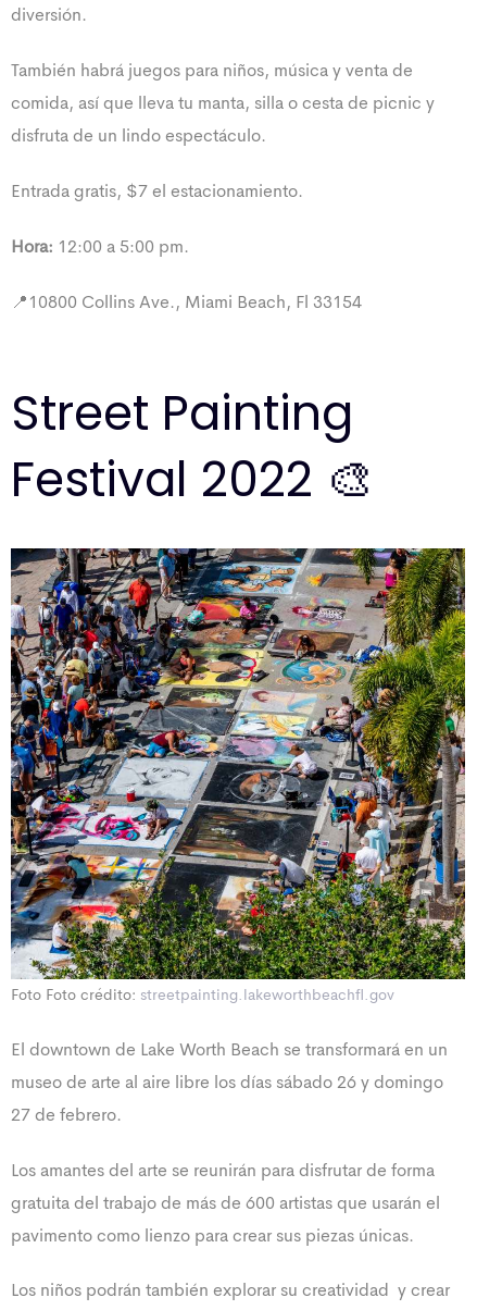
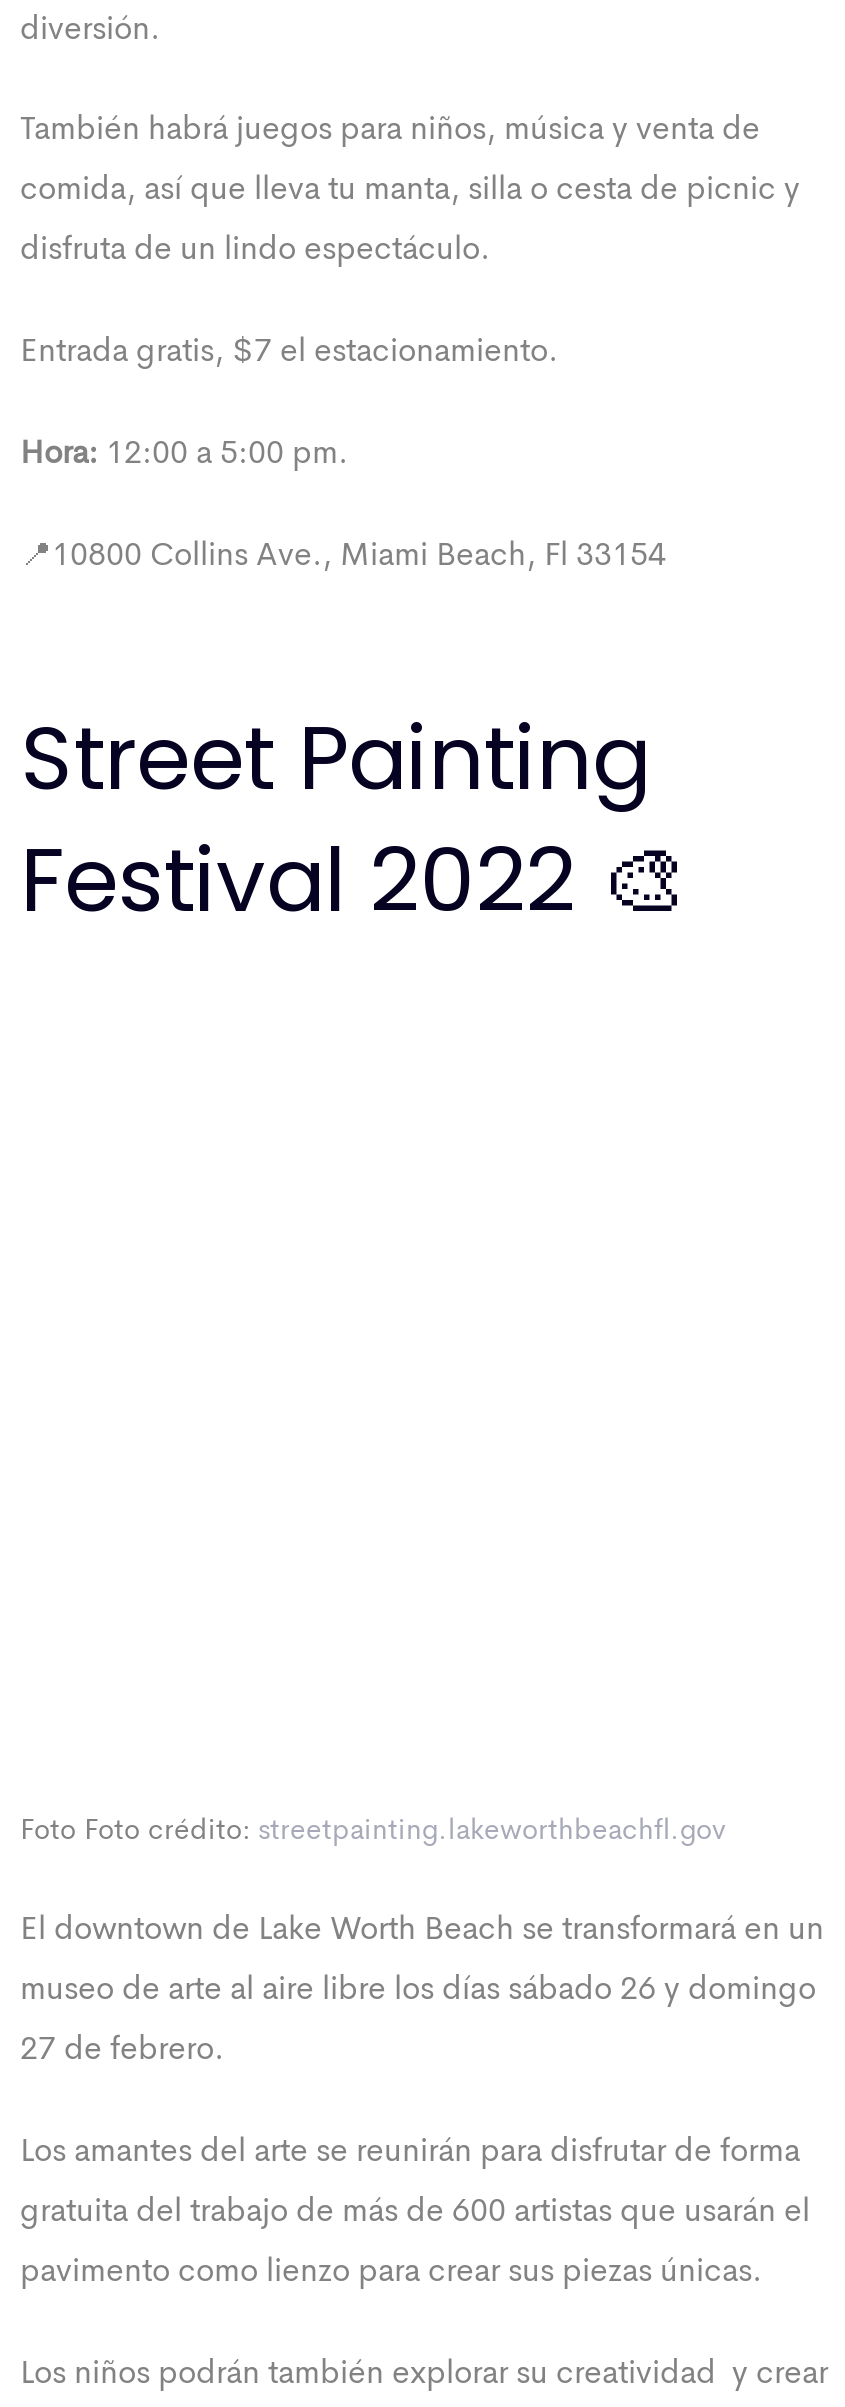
[10,547,466,980] [image] -> none

